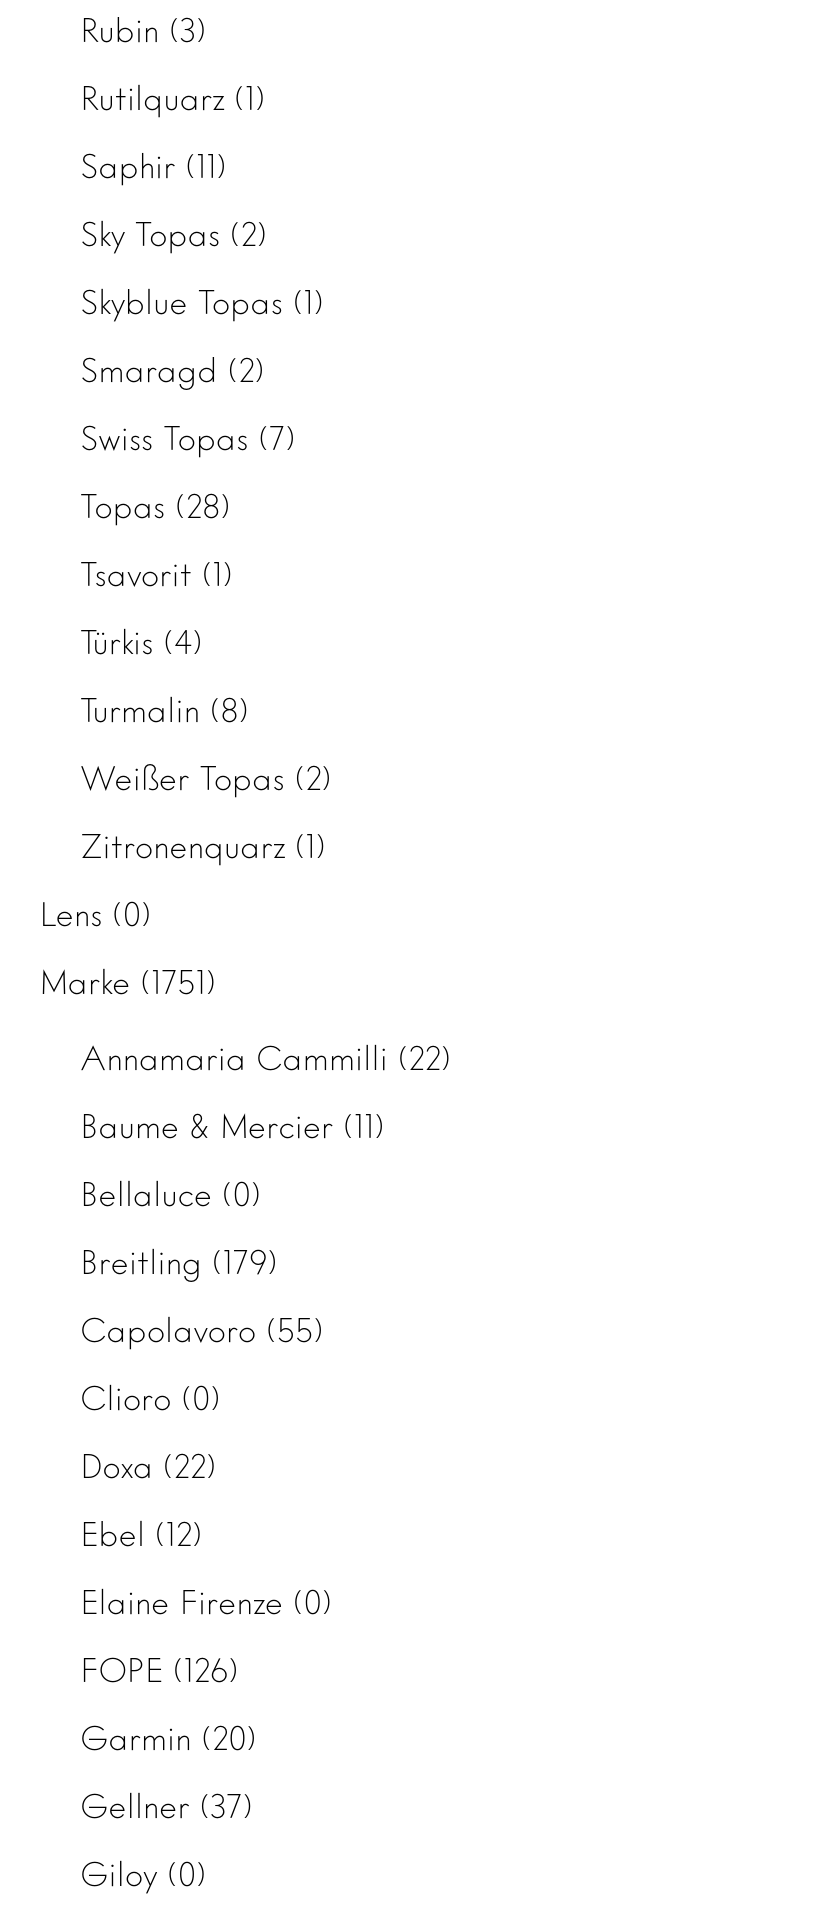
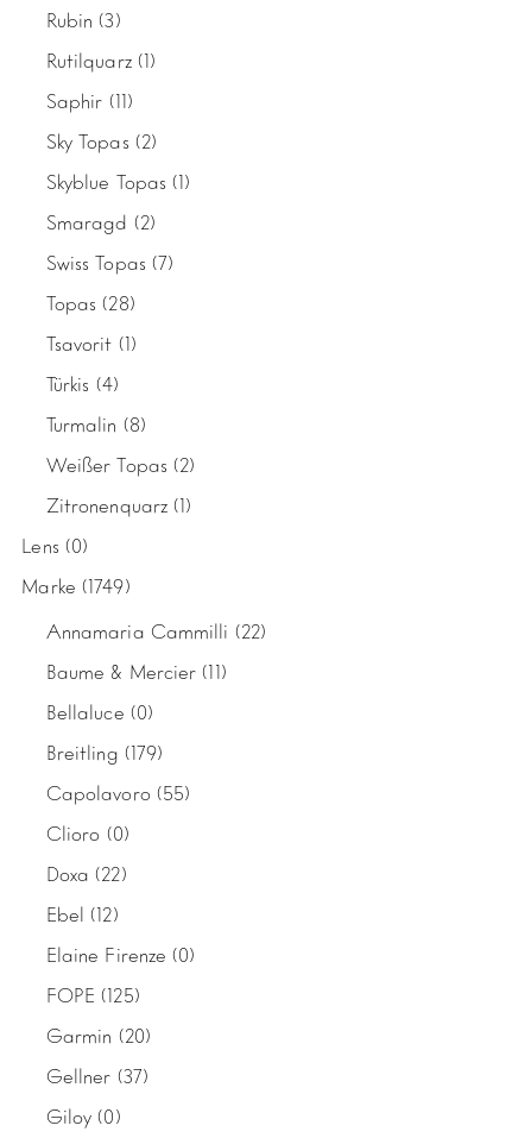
[40,960,216,1002] Marke (1751) -> [22,573,130,598] Marke (1749)
[81,1648,239,1690] FOPE (126) -> [46,982,140,1007] FOPE (125)

